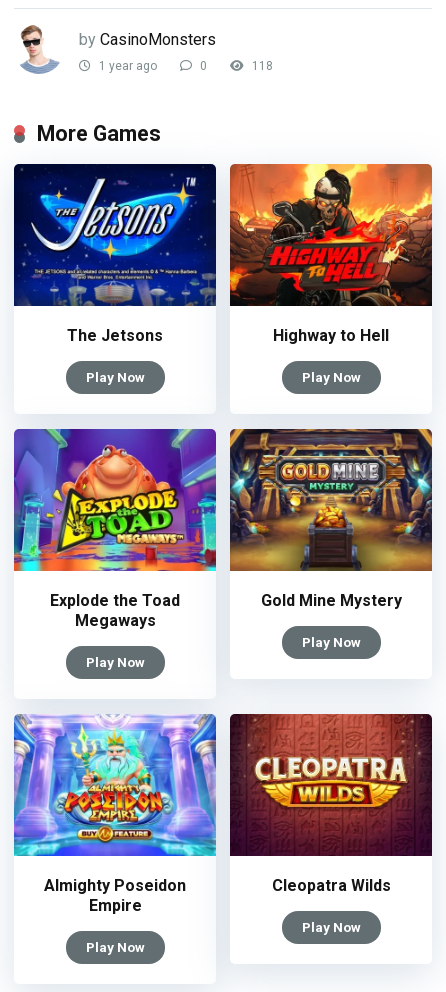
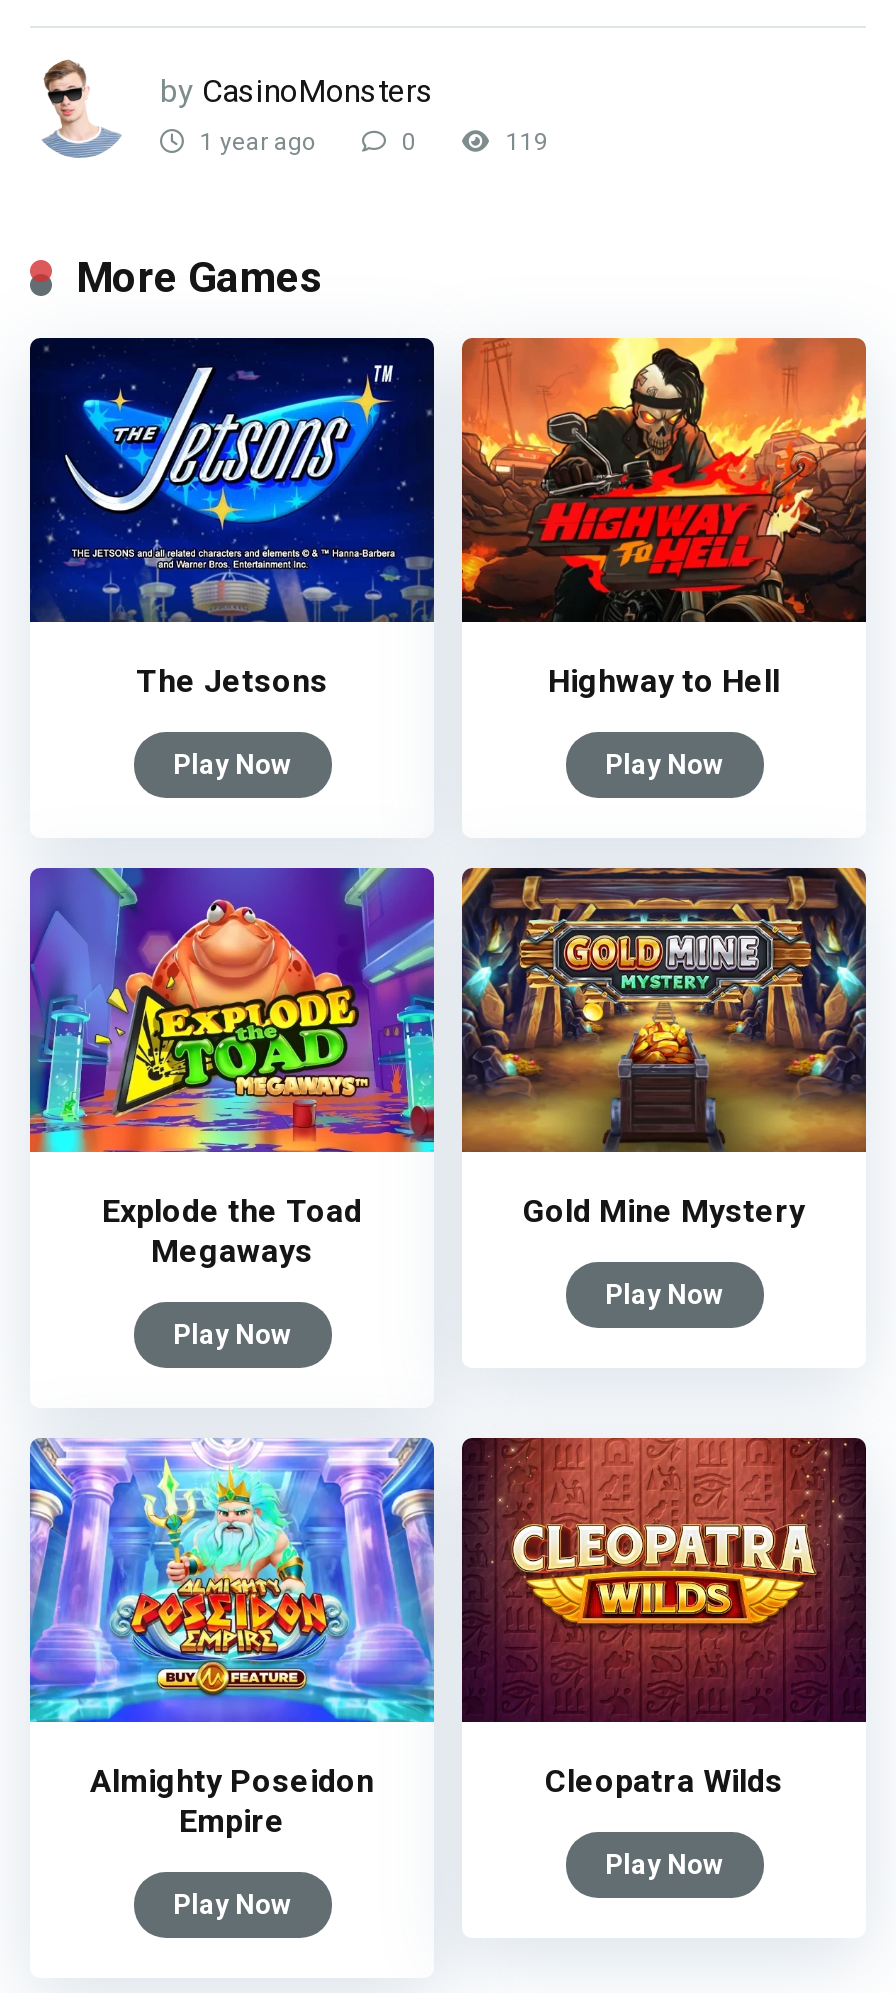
[249,59,273,73] 118 -> [500,129,548,157] 119

